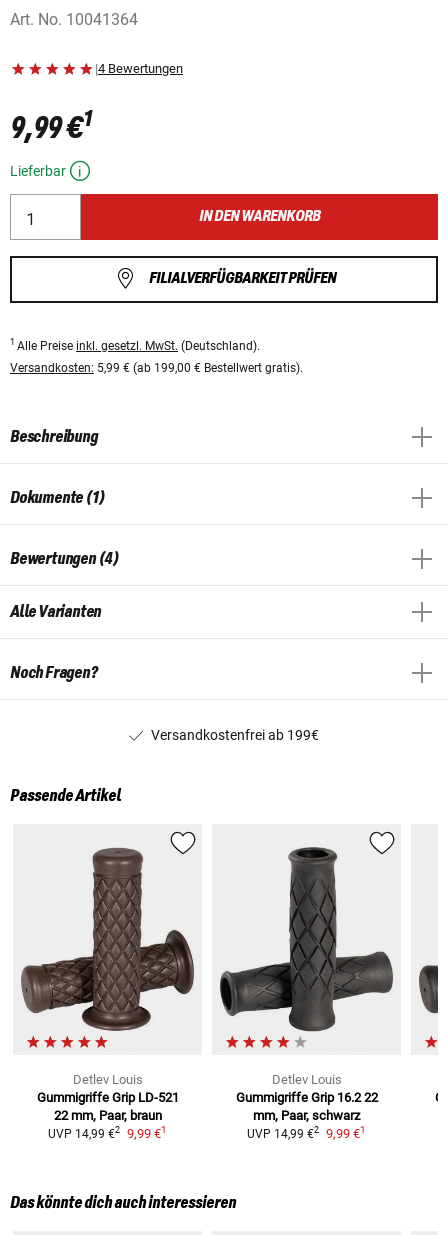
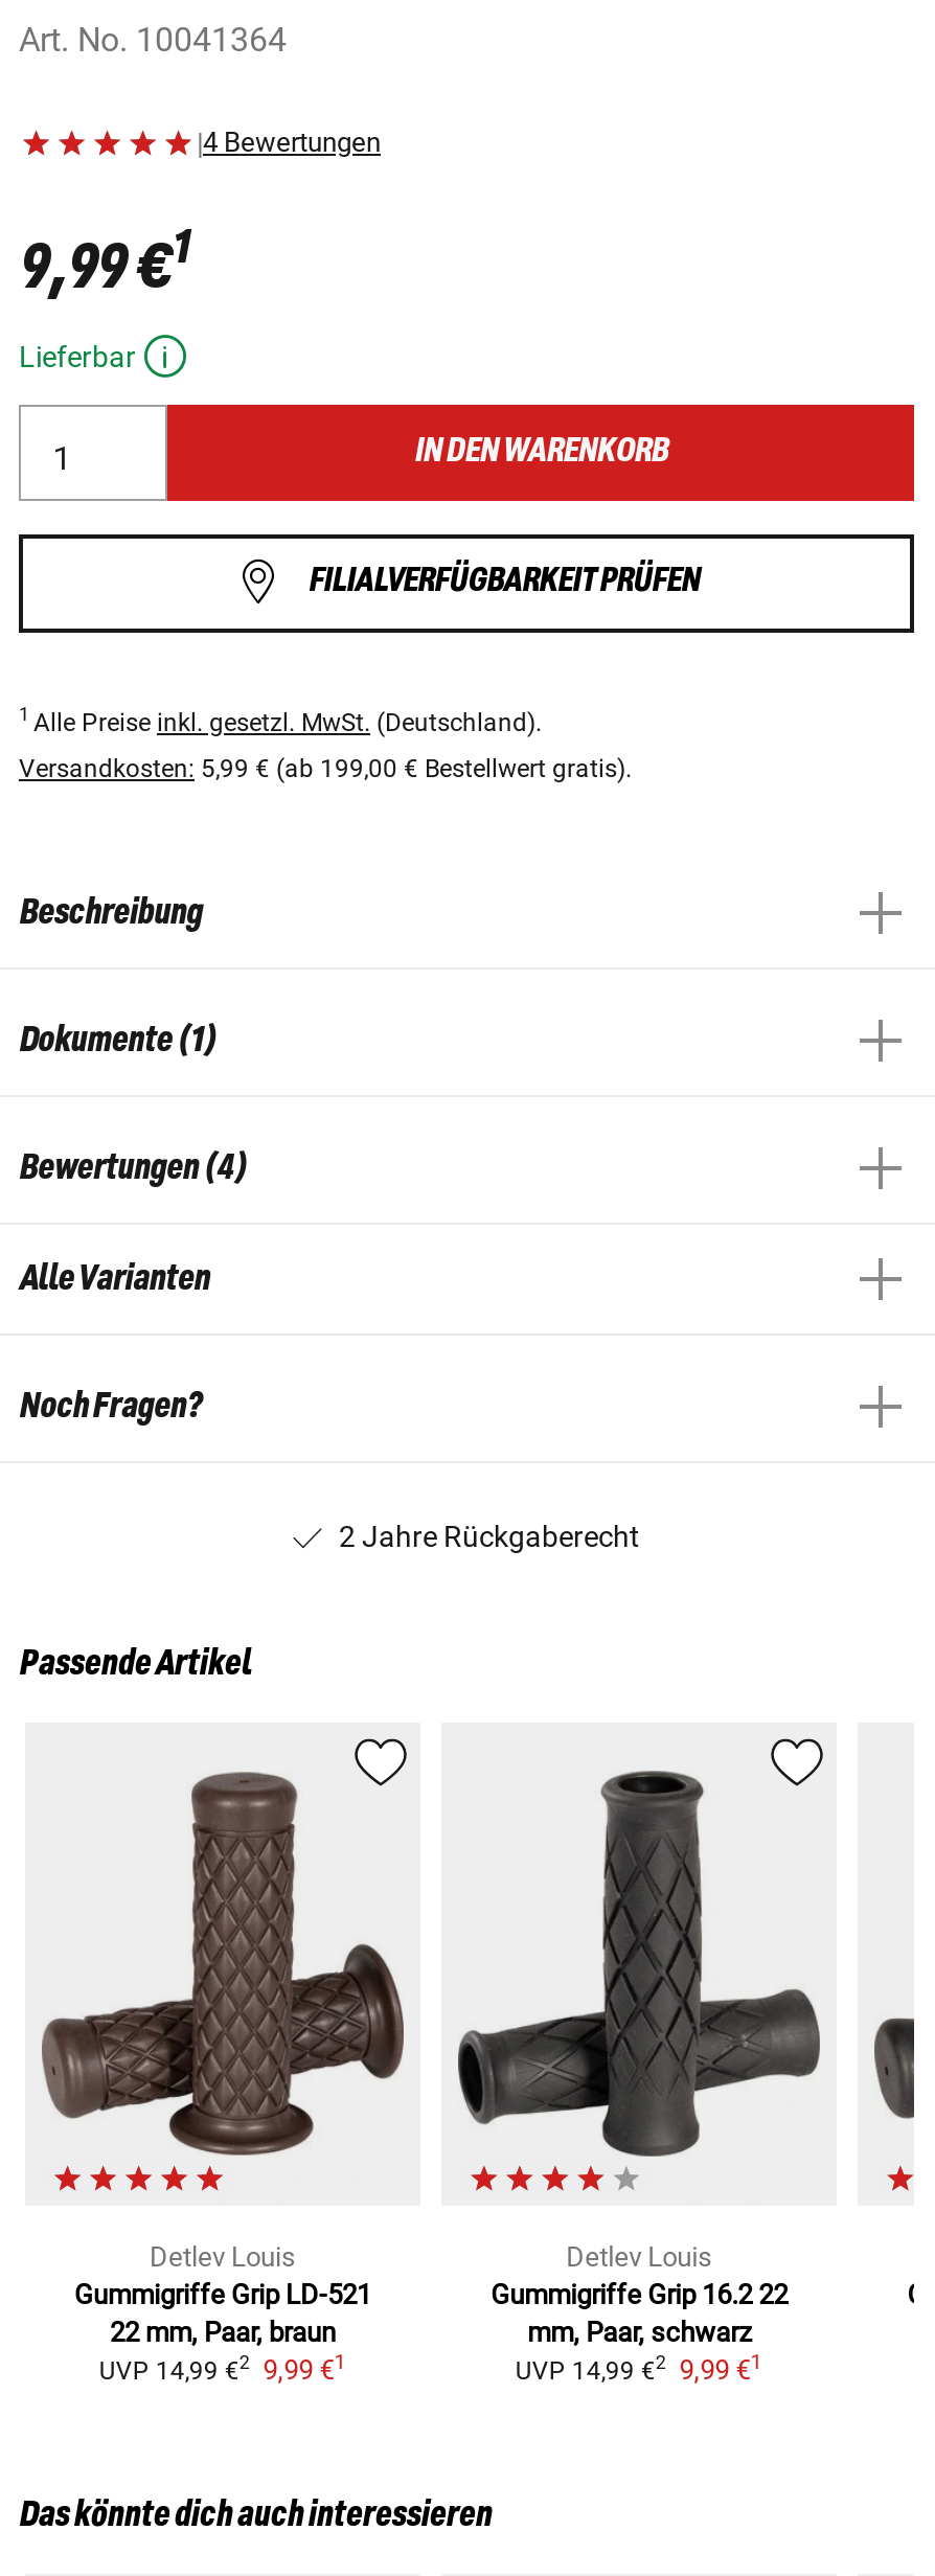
[151,727,319,743] Versandkostenfrei ab 199€ -> [339,1519,640,1553] 2 Jahre Rückgaberecht

